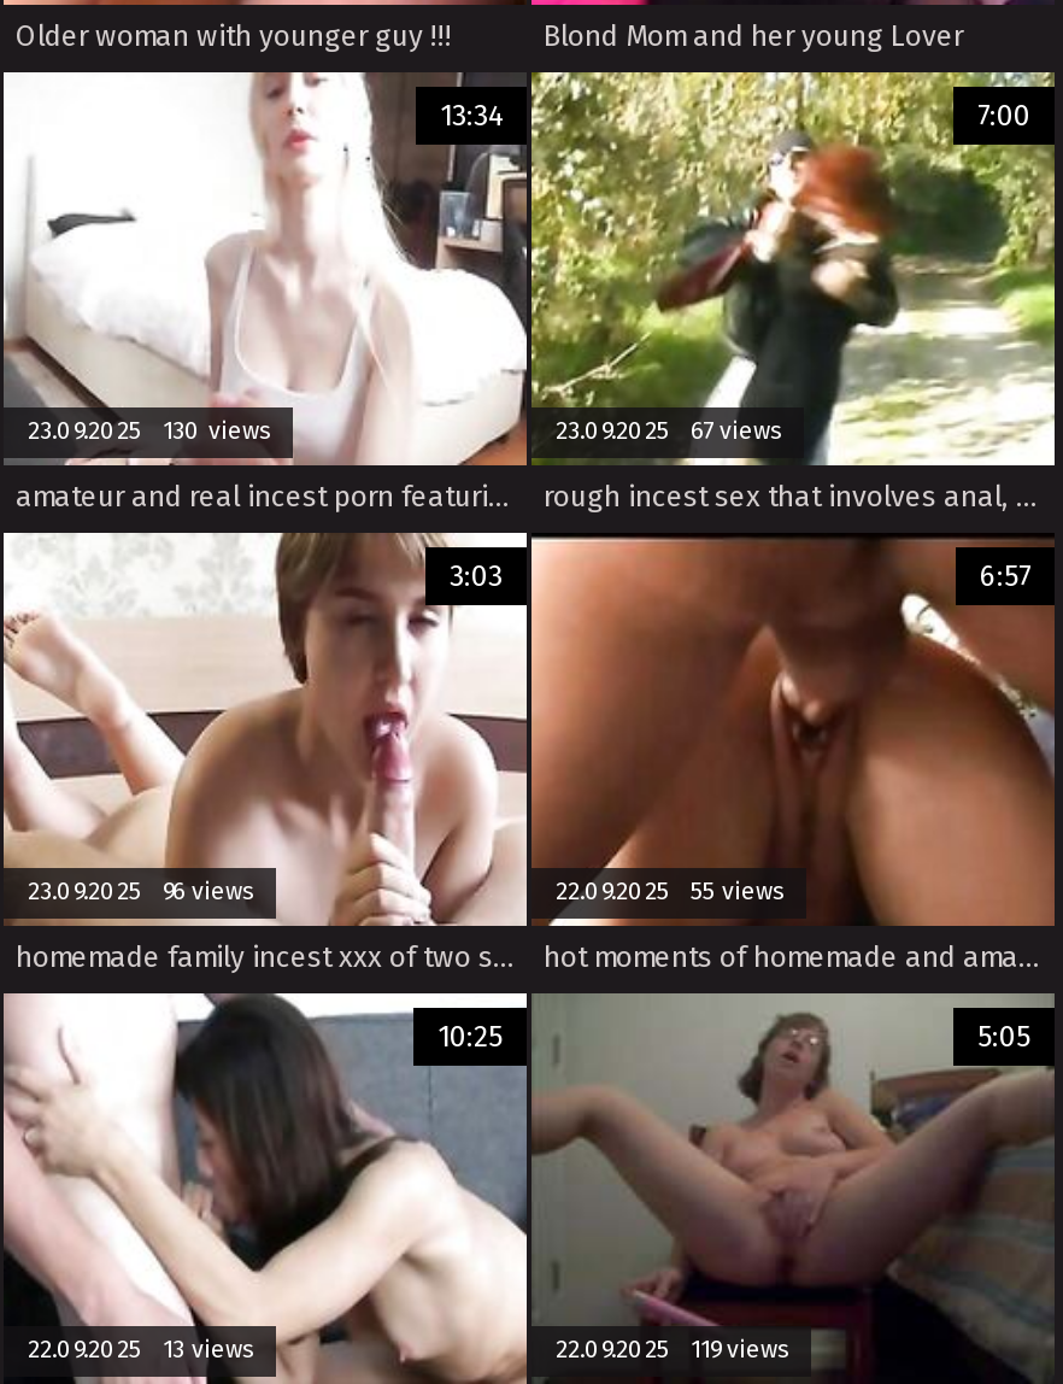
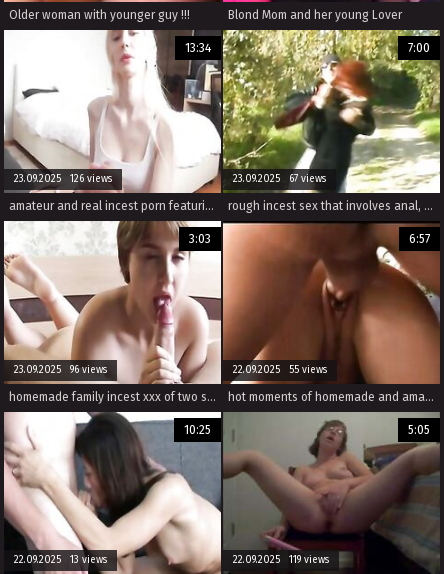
[28,417,269,446] 23.09.2025 130 views -> [14,173,112,185] 23.09.2025 126 views

